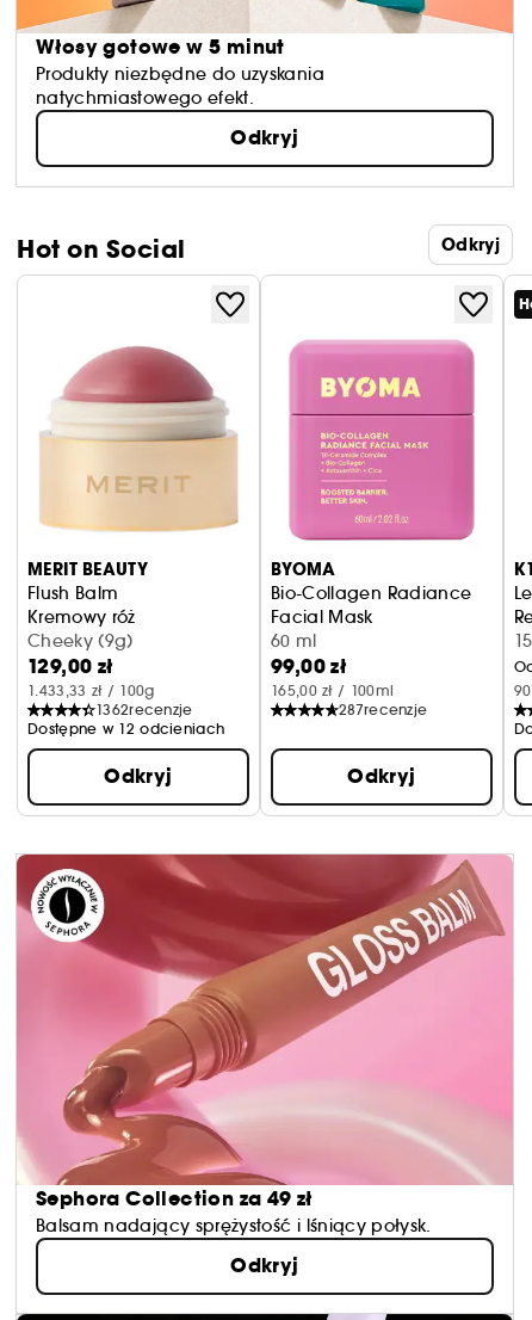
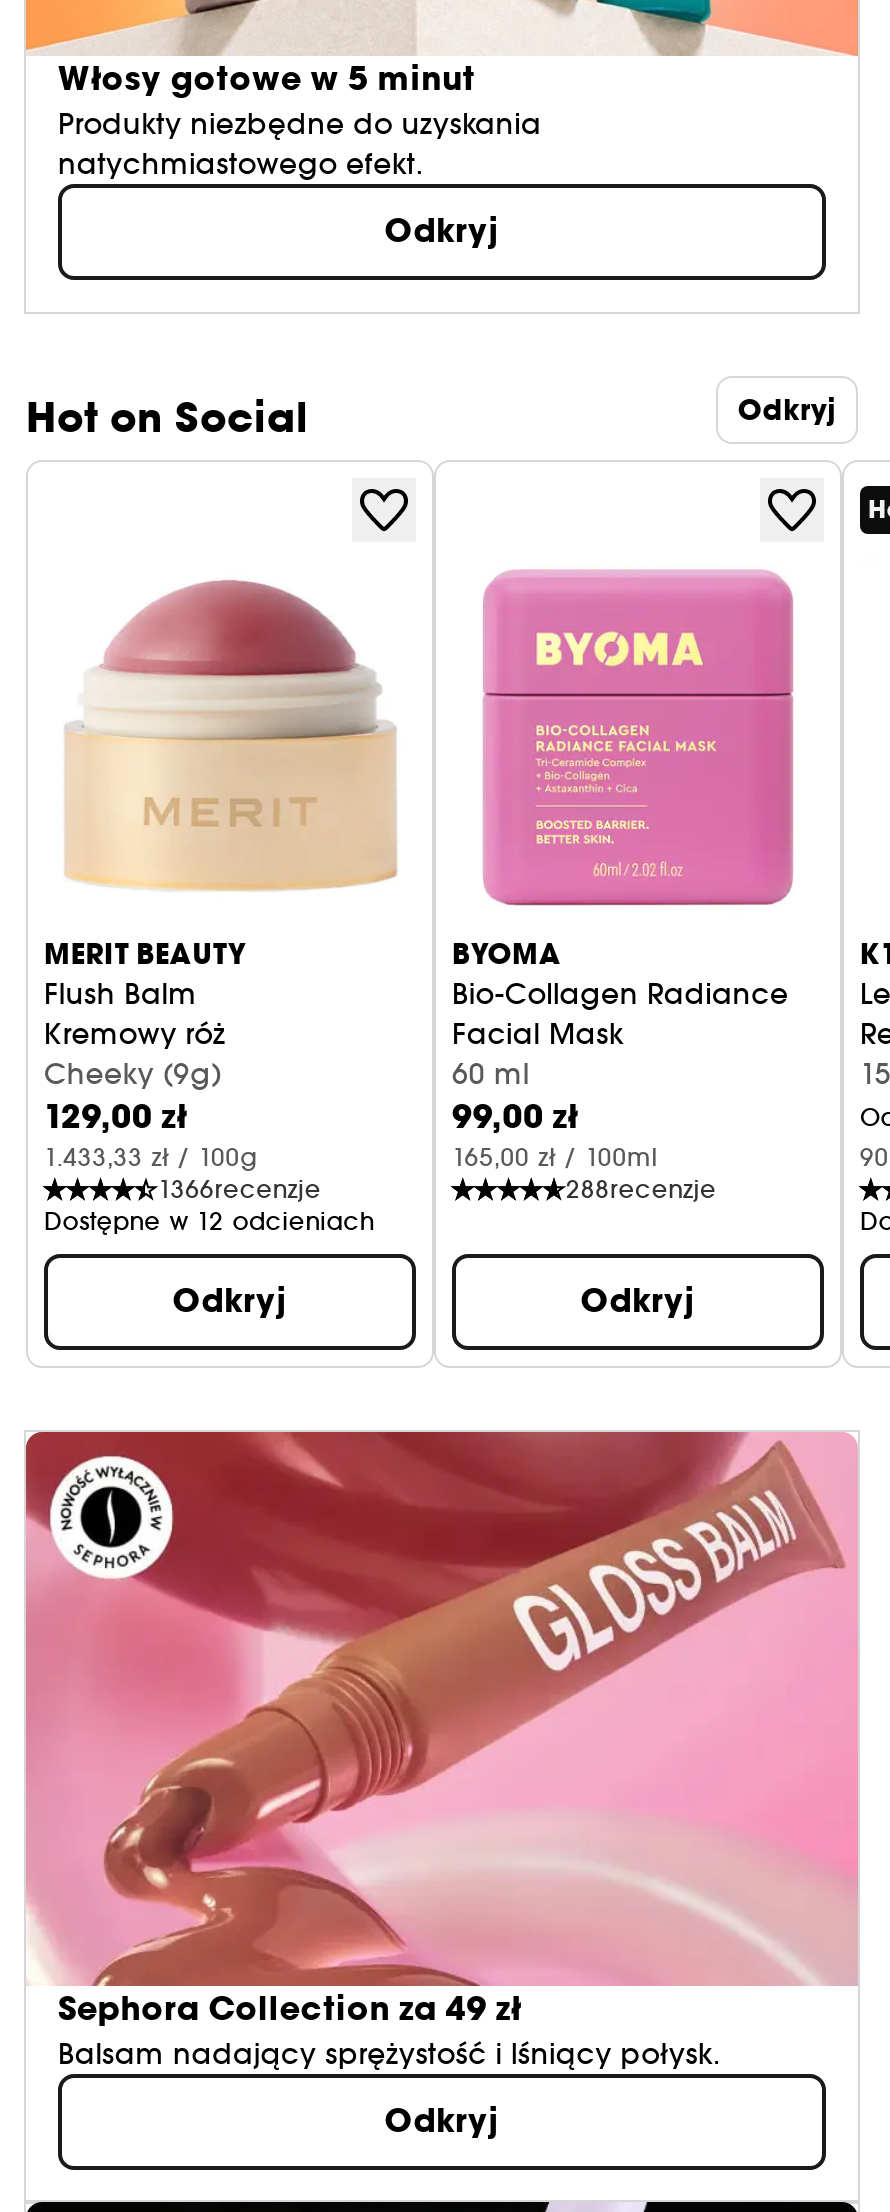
[95,700,193,718] 1362recenzje -> [158,1173,321,1203] 1366recenzje
[339,700,427,718] 287recenzje -> [566,1173,717,1203] 288recenzje

